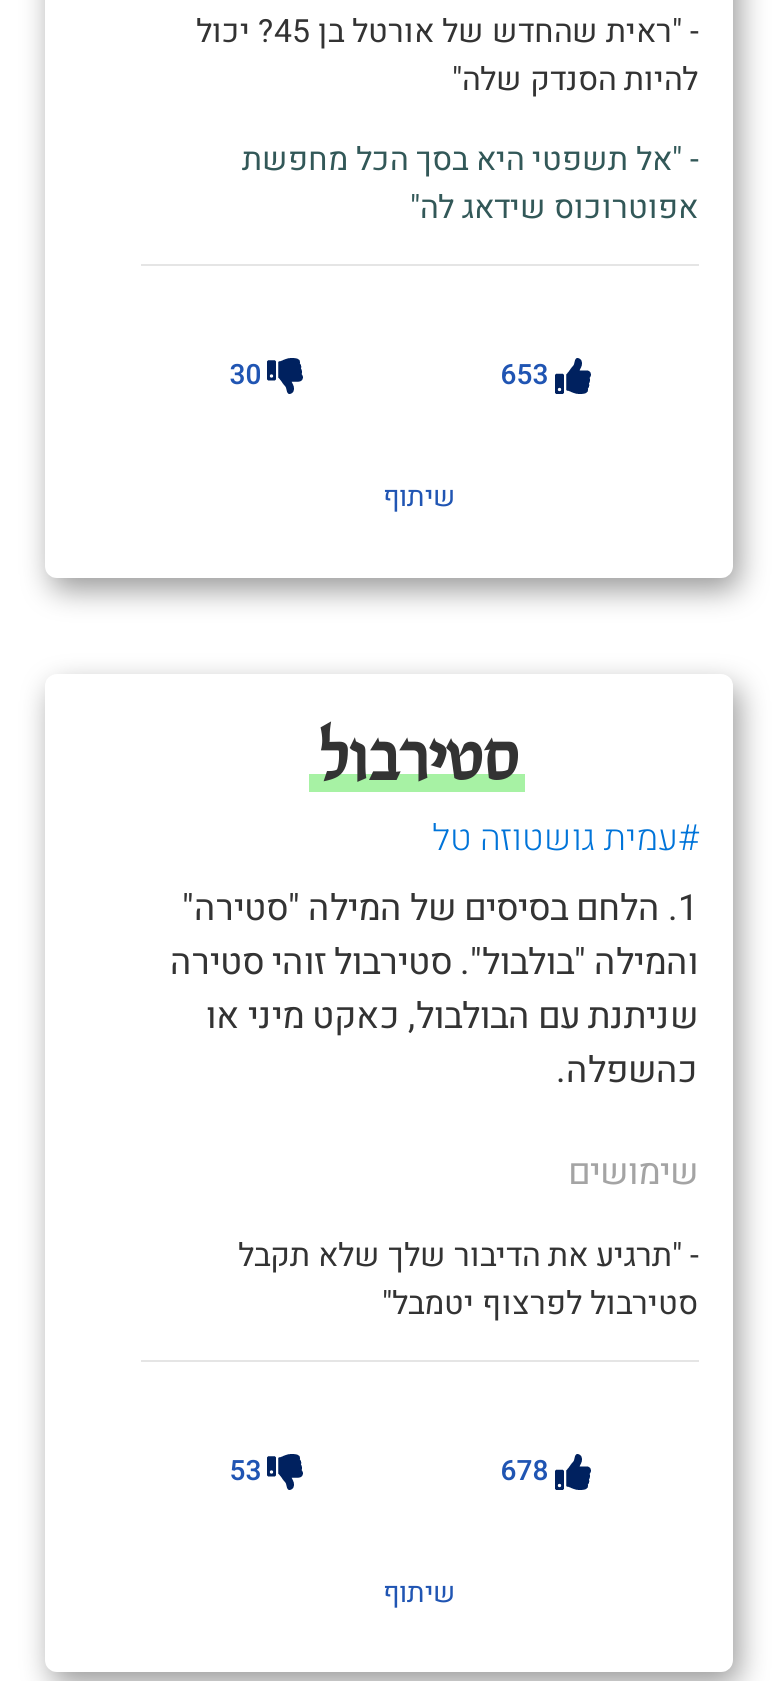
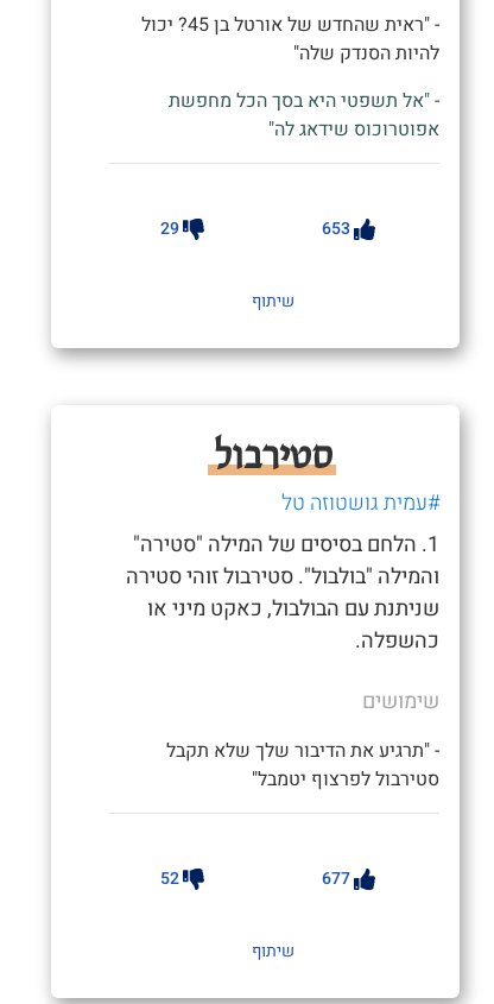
[230,355,262,397] 30 -> [161,216,180,241] 29
[230,1449,262,1491] 53 -> [161,866,180,891] 52
[501,1449,549,1491] 678 -> [322,866,350,891] 677

